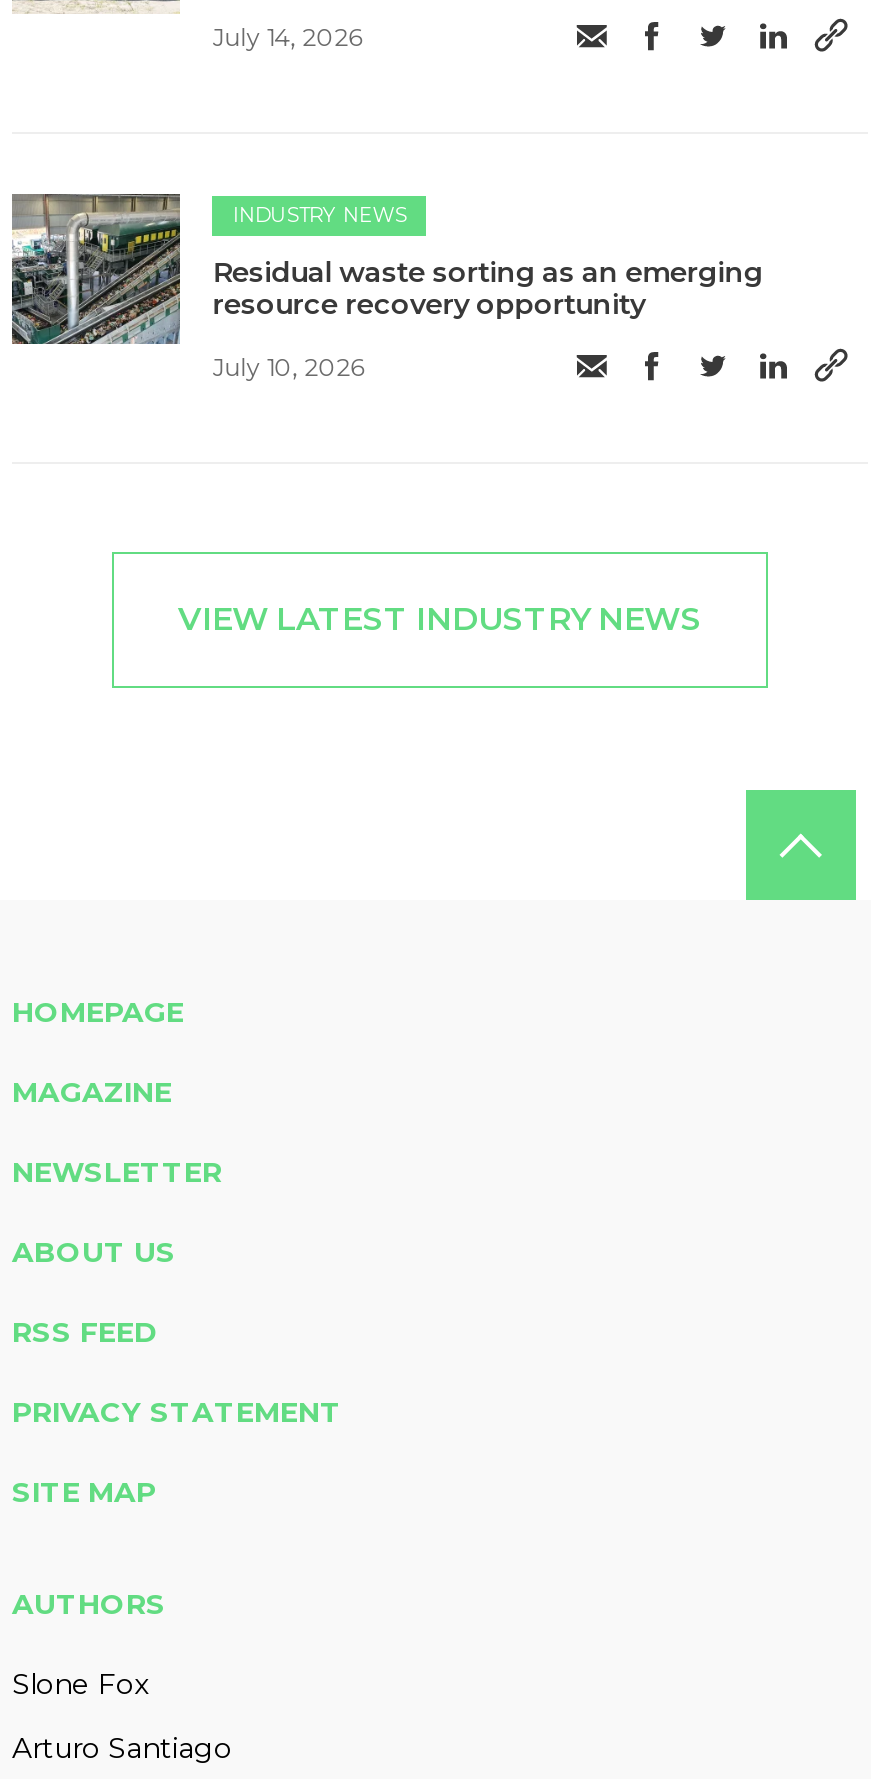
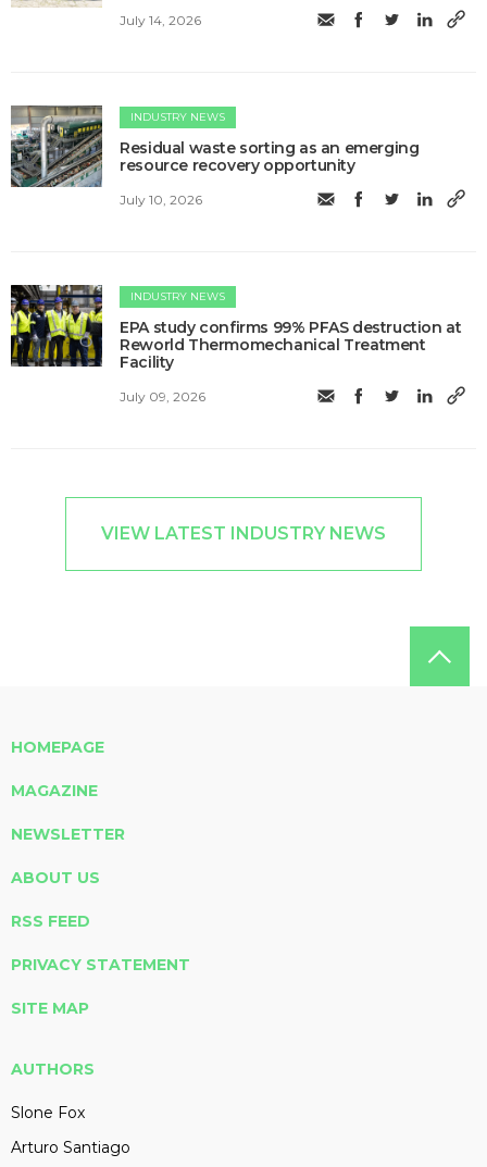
none -> [10,284,461,405] [image] | INDUSTRY NEWS | EPA study confirms 99% PFAS destruction at | Reworld Thermomechanical Treatment | Facility | July 09, 2026

